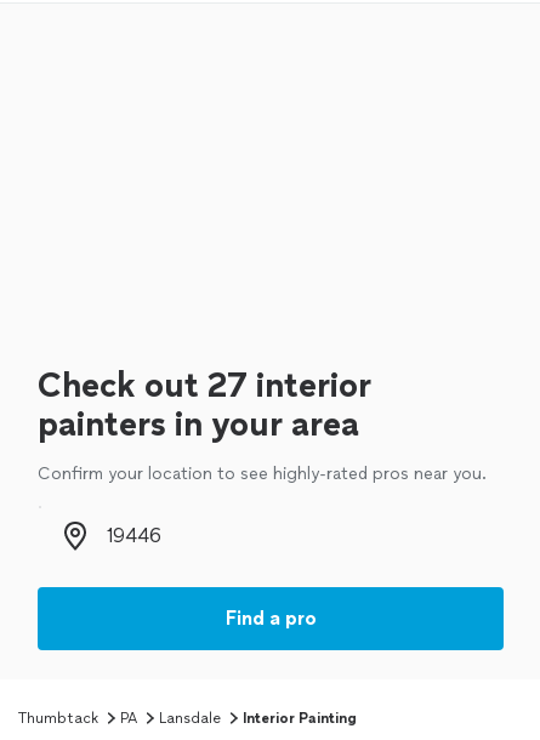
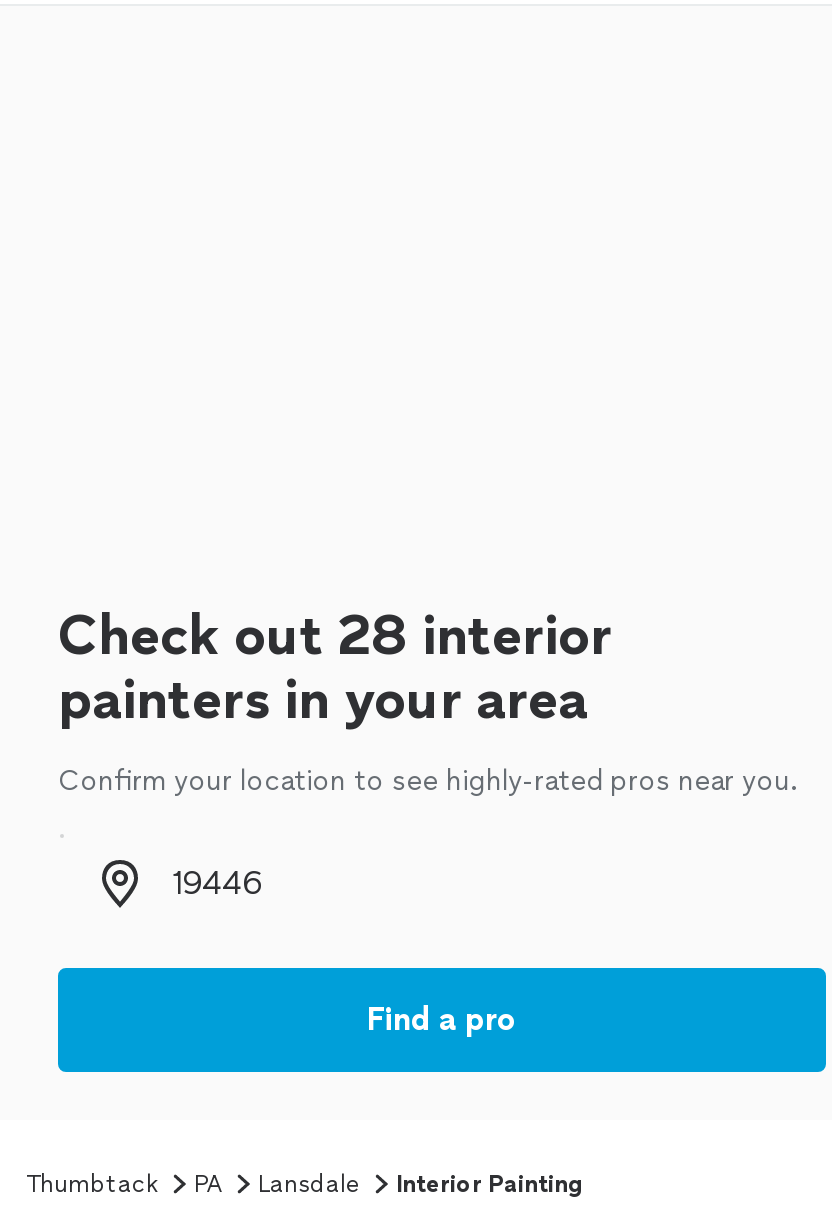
[38,364,371,405] Check out 27 interior -> [58,600,612,668] Check out 28 interior

